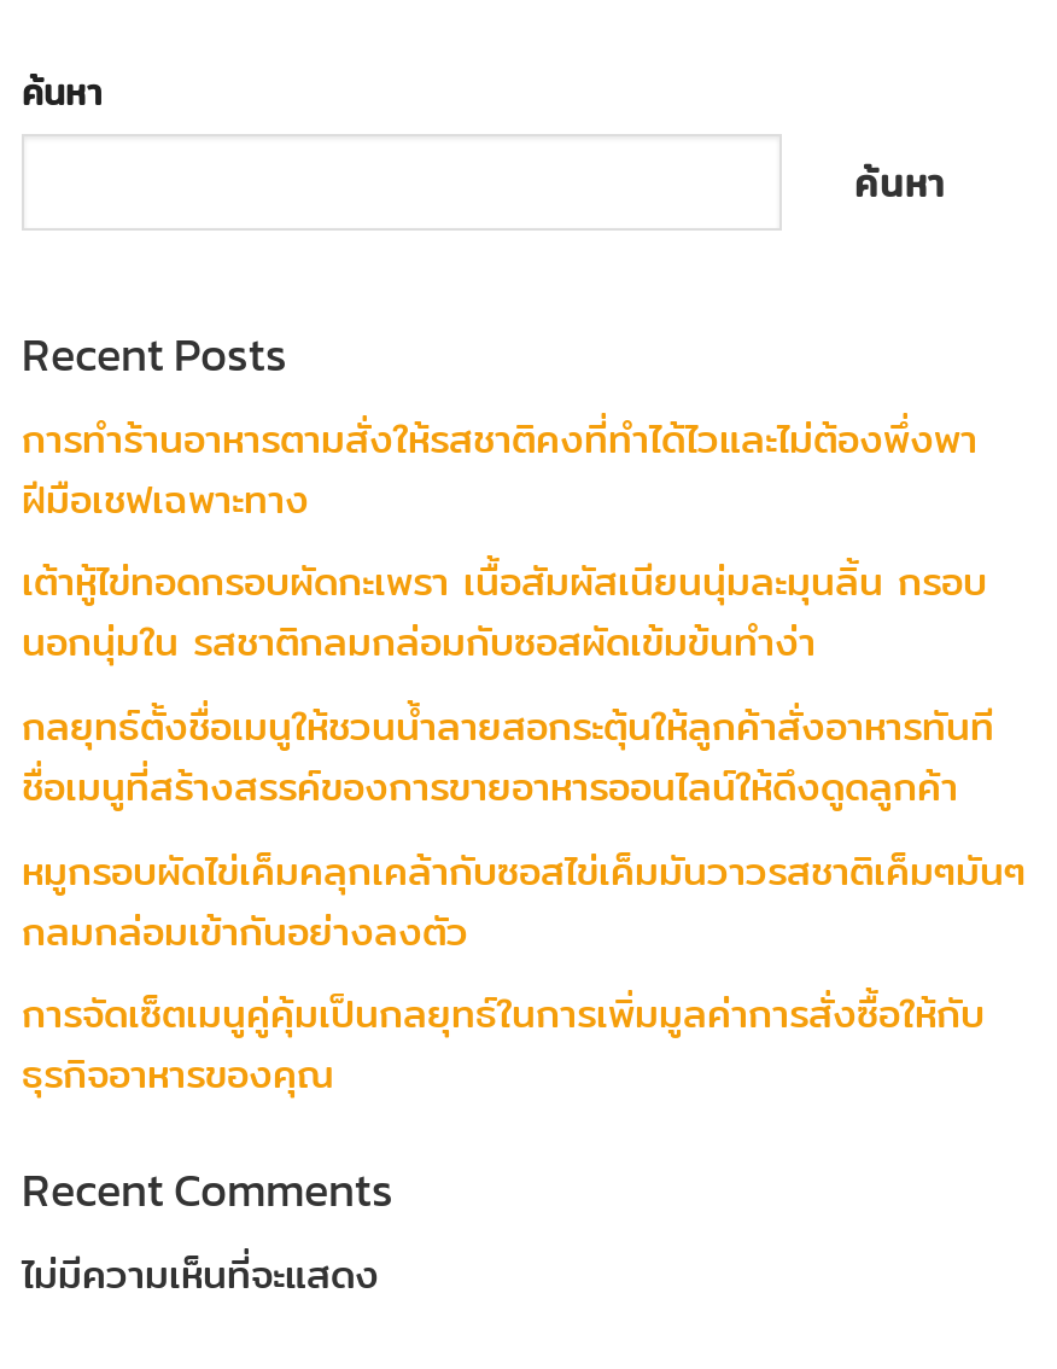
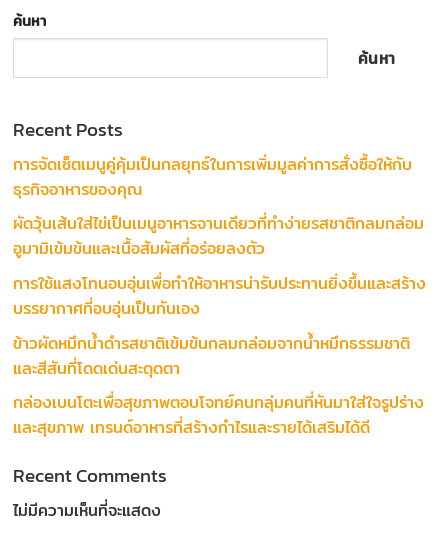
[22,409,1026,961] การทำร้านอาหารตามสั่งให้รสชาติคงที่ทำได้ไวและไม่ต้องพึ่งพา | ฝีมือเชฟเฉพาะทาง | เต้าหู้ไข่ทอดกรอบผัดกะเพรา เนื้อสัมผัสเนียนนุ่มละมุนลิ้น กรอบ | นอกนุ่มใน รสชาติกลมกล่อมกับซอสผัดเข้มข้นทำง่า | กลยุทธ์ตั้งชื่อเมนูให้ชวนน้ำลายสอกระตุ้นให้ลูกค้าสั่งอาหารทันที | ชื่อเมนูที่สร้างสรรค์ของการขายอาหารออนไลน์ให้ดึงดูดลูกค้า | หมูกรอบผัดไข่เค็มคลุกเคล้ากับซอสไข่เค็มมันวาวรสชาติเค็มๆมันๆ | กลมกล่อมเข้ากันอย่างลงตัว -> none
moved [22,984,985,1105] -> [13,152,412,202]: การจัดเซ็ตเมนูคู่คุ้มเป็นกลยุทธ์ในการเพิ่มมูลค่าการสั่งซื้อให้กับ | ธุรกิจอาหารของคุณ
none -> [13,211,426,440] ผัดวุ้นเส้นใส่ไข่เป็นเมนูอาหารจานเดียวที่ทำง่ายรสชาติกลมกล่อม | อูมามิเข้มข้นและเนื้อสัมผัสที่อร่อยลงตัว | การใช้แสงโทนอบอุ่นเพื่อทำให้อาหารน่ารับประทานยิ่งขึ้นและสร้าง | บรรยากาศที่อบอุ่นเป็นกันเอง | ข้าวผัดหมึกน้ำดำรสชาติเข้มข้นกลมกล่อมจากน้ำหมึกธรรมชาติ | และสีสันที่โดดเด่นสะดุดตา | กล่องเบนโตะเพื่อสุขภาพตอบโจทย์คนกลุ่มคนที่หันมาใส่ใจรูปร่าง | และสุขภาพ เทรนด์อาหารที่สร้างกำไรและรายได้เสริมได้ดี

